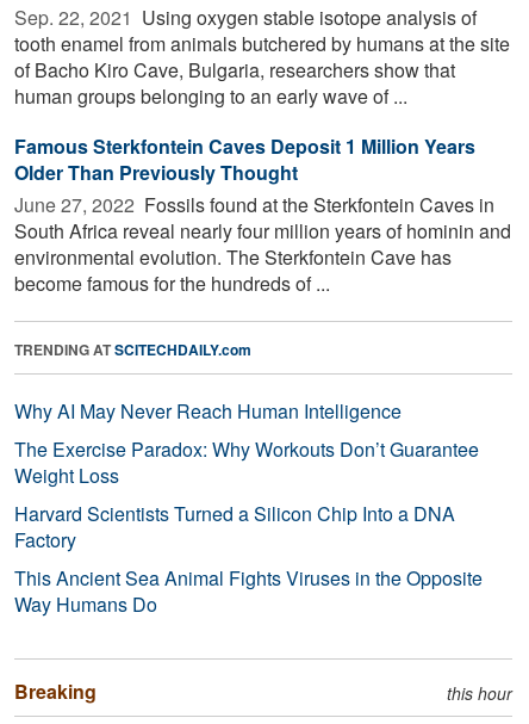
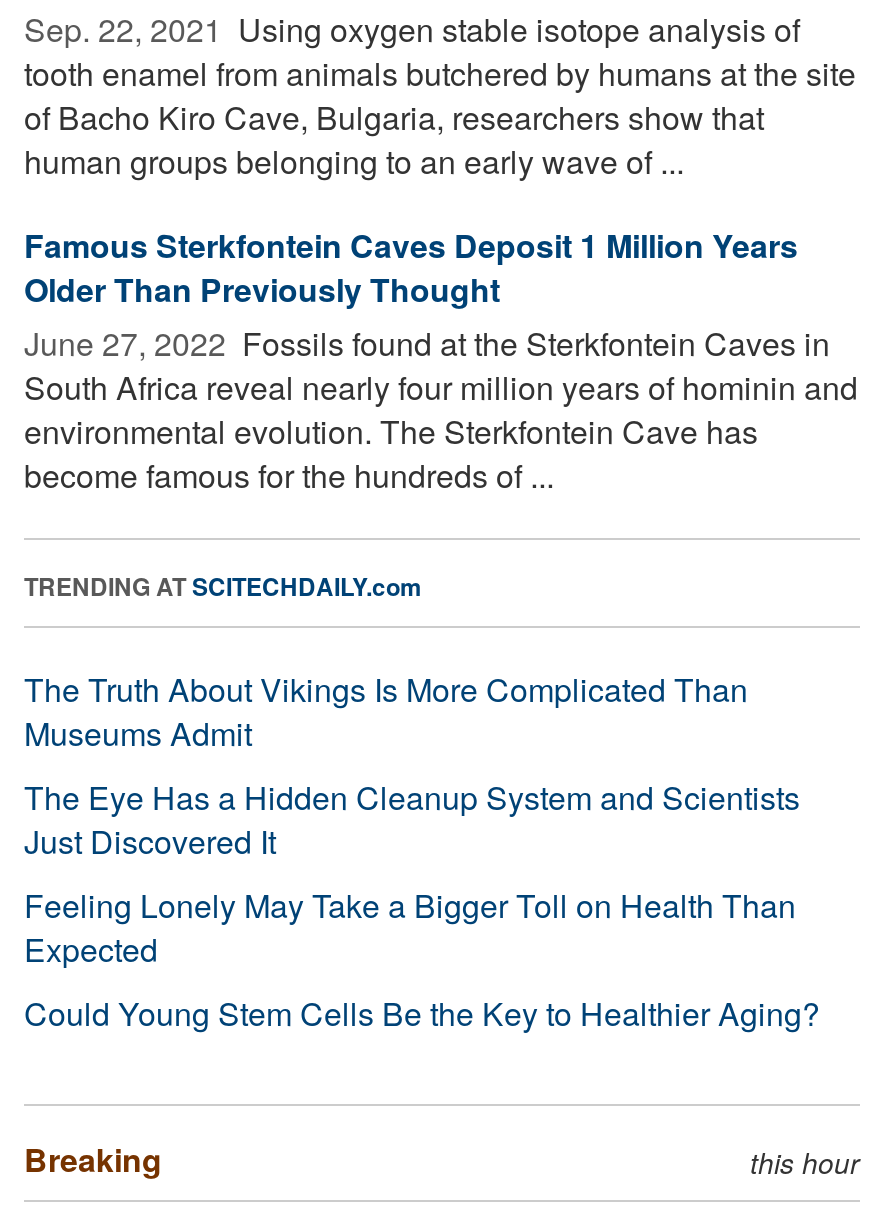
[14,397,483,618] Why AI May Never Reach Human Intelligence | The Exercise Paradox: Why Workouts Don’t Guarantee | Weight Loss | Harvard Scientists Turned a Silicon Chip Into a DNA | Factory | This Ancient Sea Animal Fights Viruses in the Opposite | Way Humans Do -> [24,666,820,1036] The Truth About Vikings Is More Complicated Than | Museums Admit | The Eye Has a Hidden Cleanup System and Scientists | Just Discovered It | Feeling Lonely May Take a Bigger Toll on Health Than | Expected | Could Young Stem Cells Be the Key to Healthier Aging?

